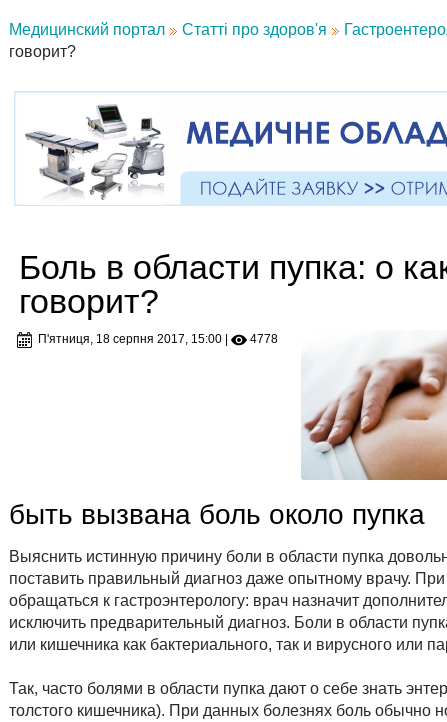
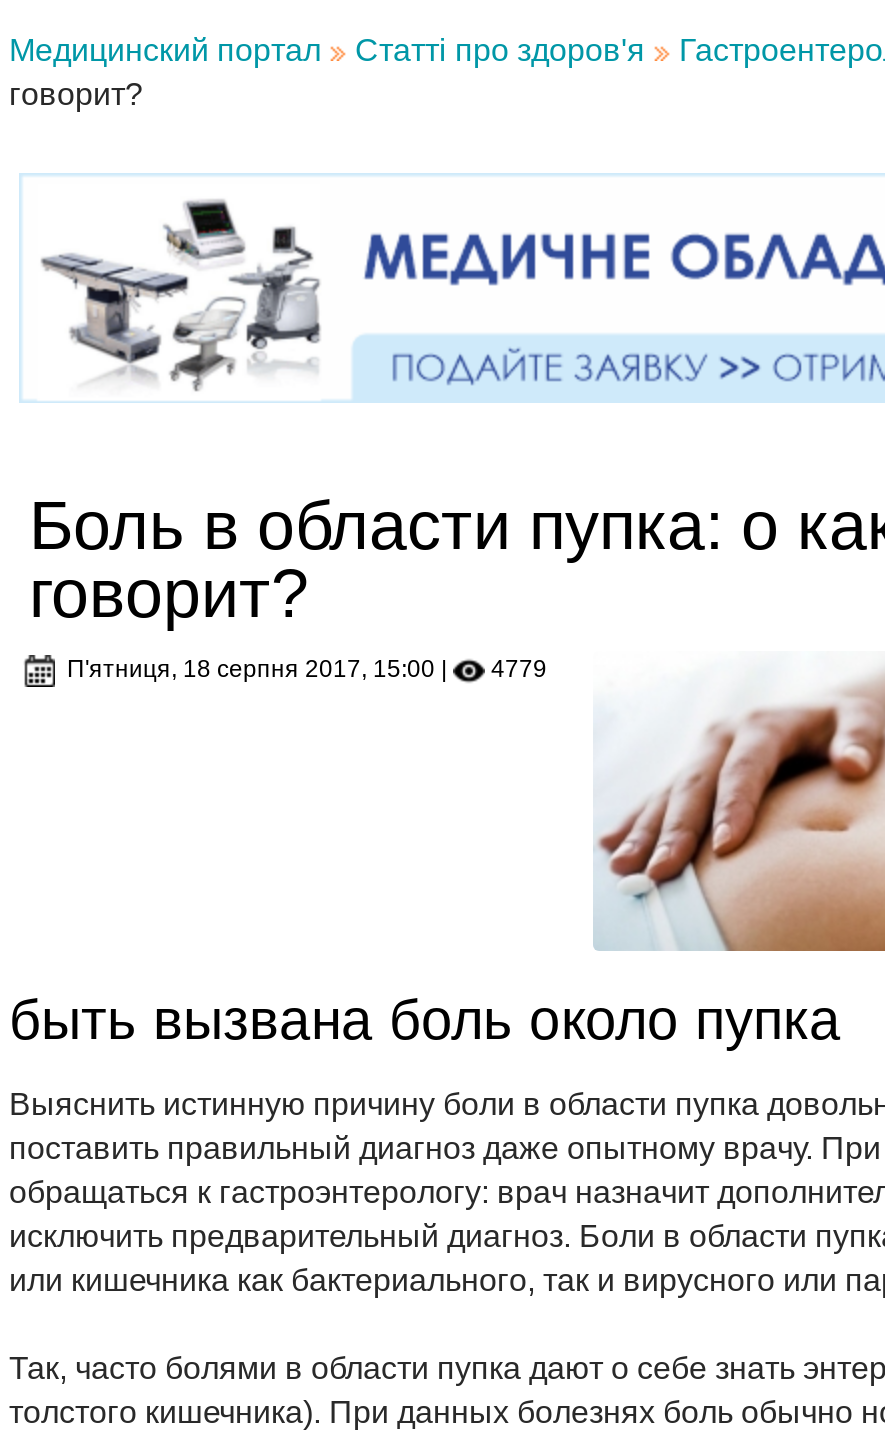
[250,332,278,346] 4778 -> [491,655,547,683] 4779

